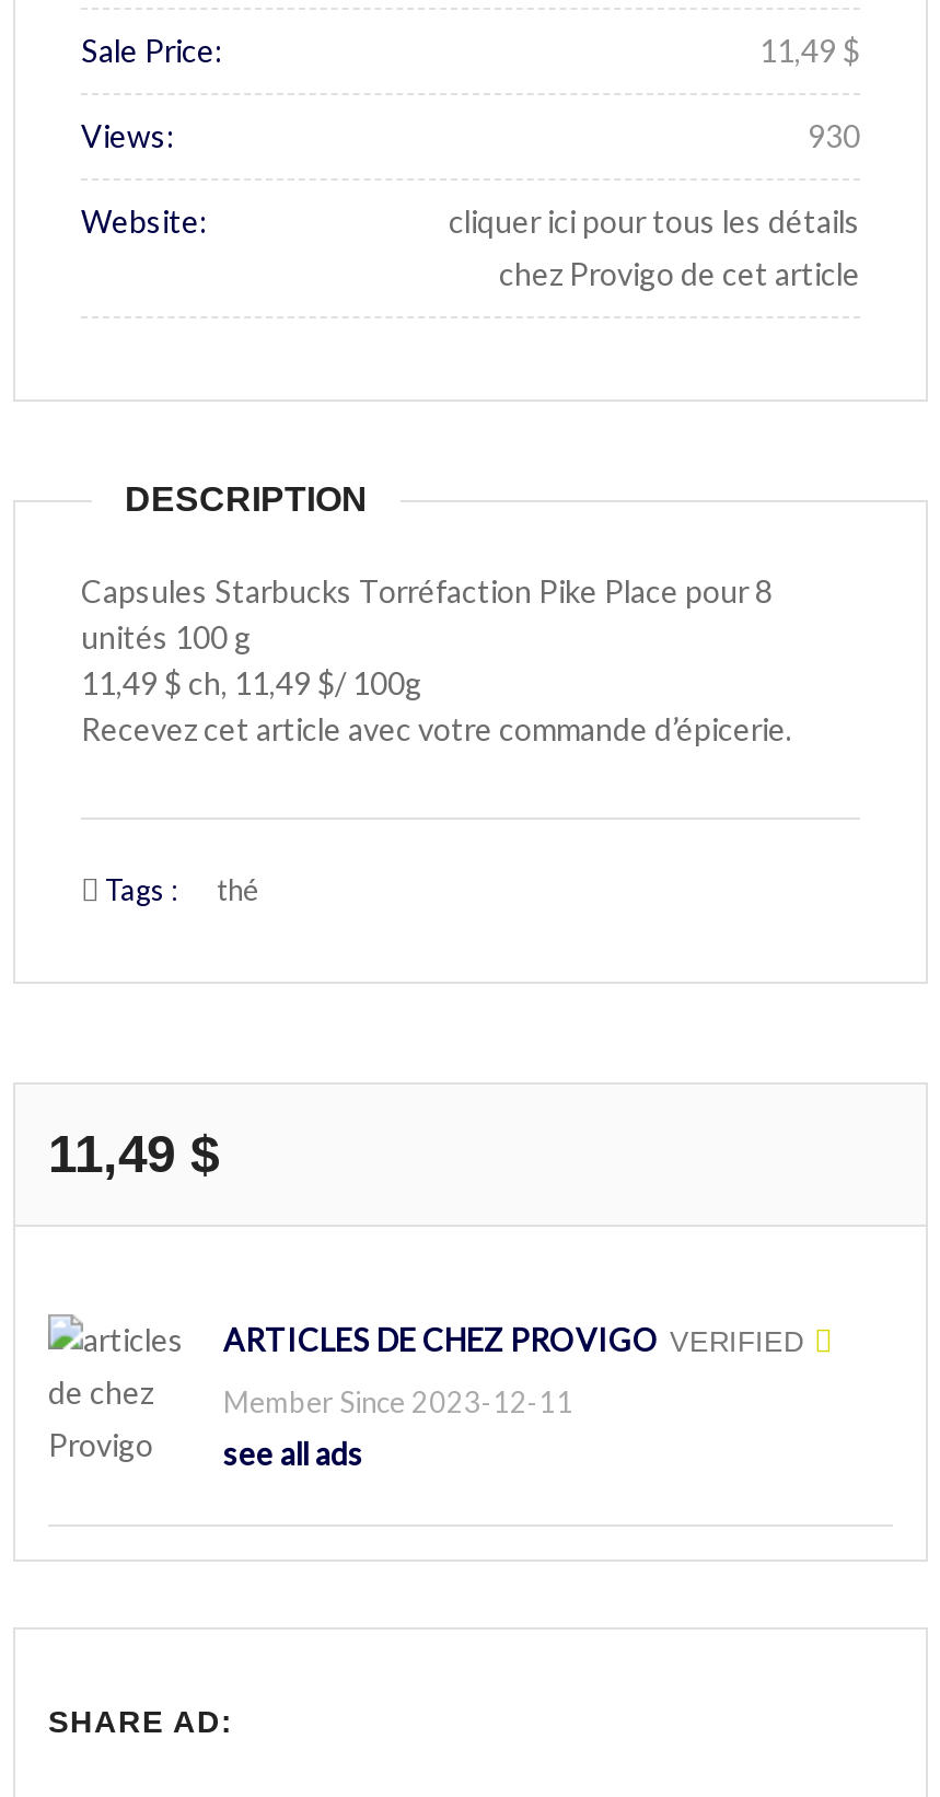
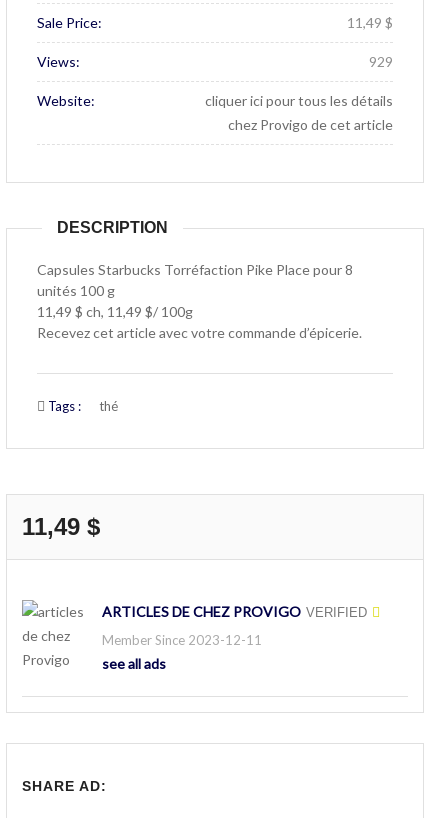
[808,117,860,154] 930 -> [369,53,393,70] 929

